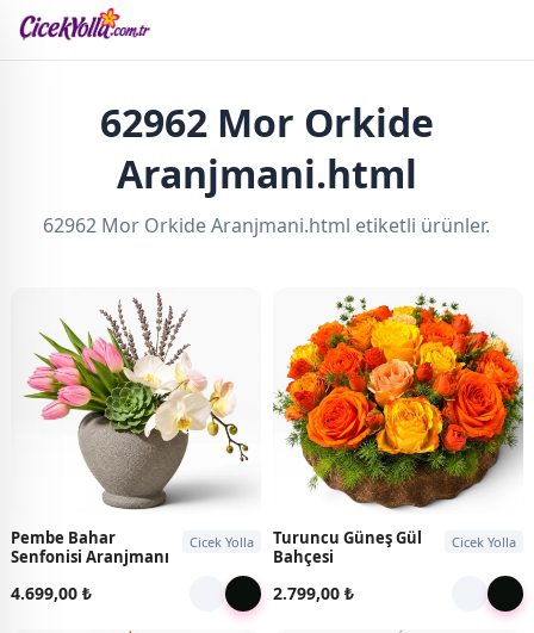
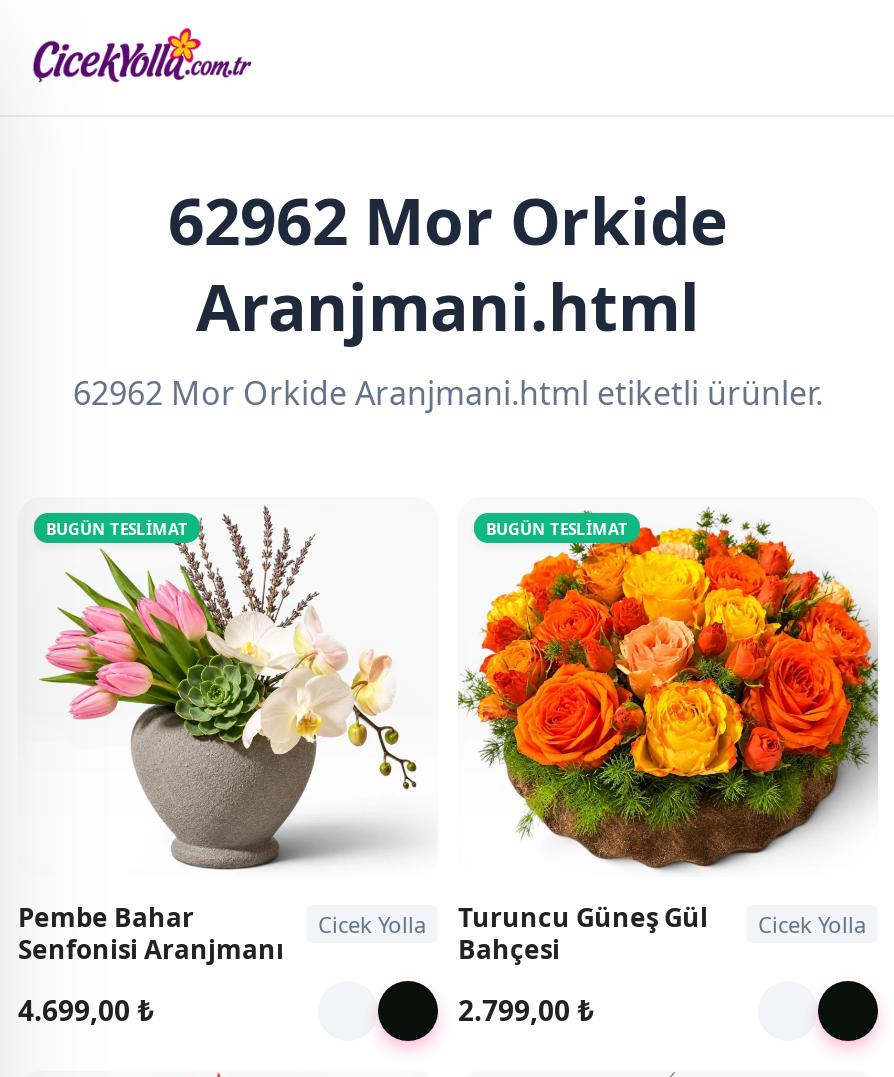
none -> [46,517,188,539] BUGÜN TESLIMAT
none -> [486,517,628,539] BUGÜN TESLIMAT

